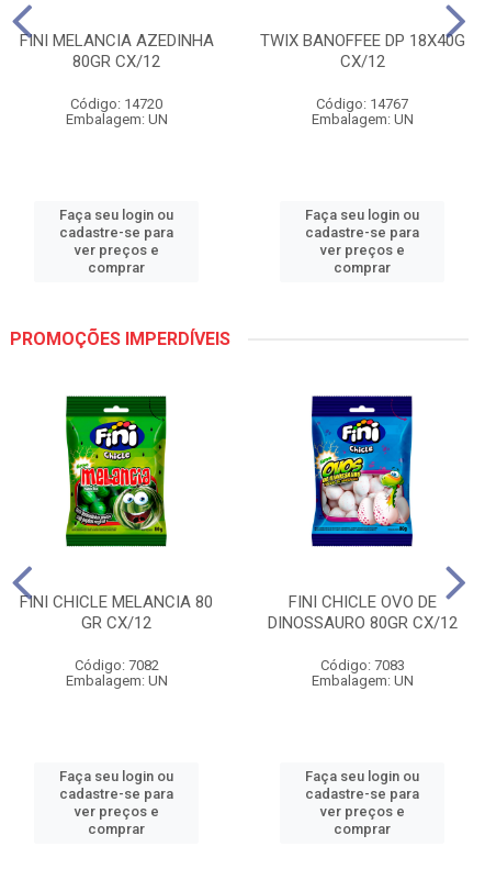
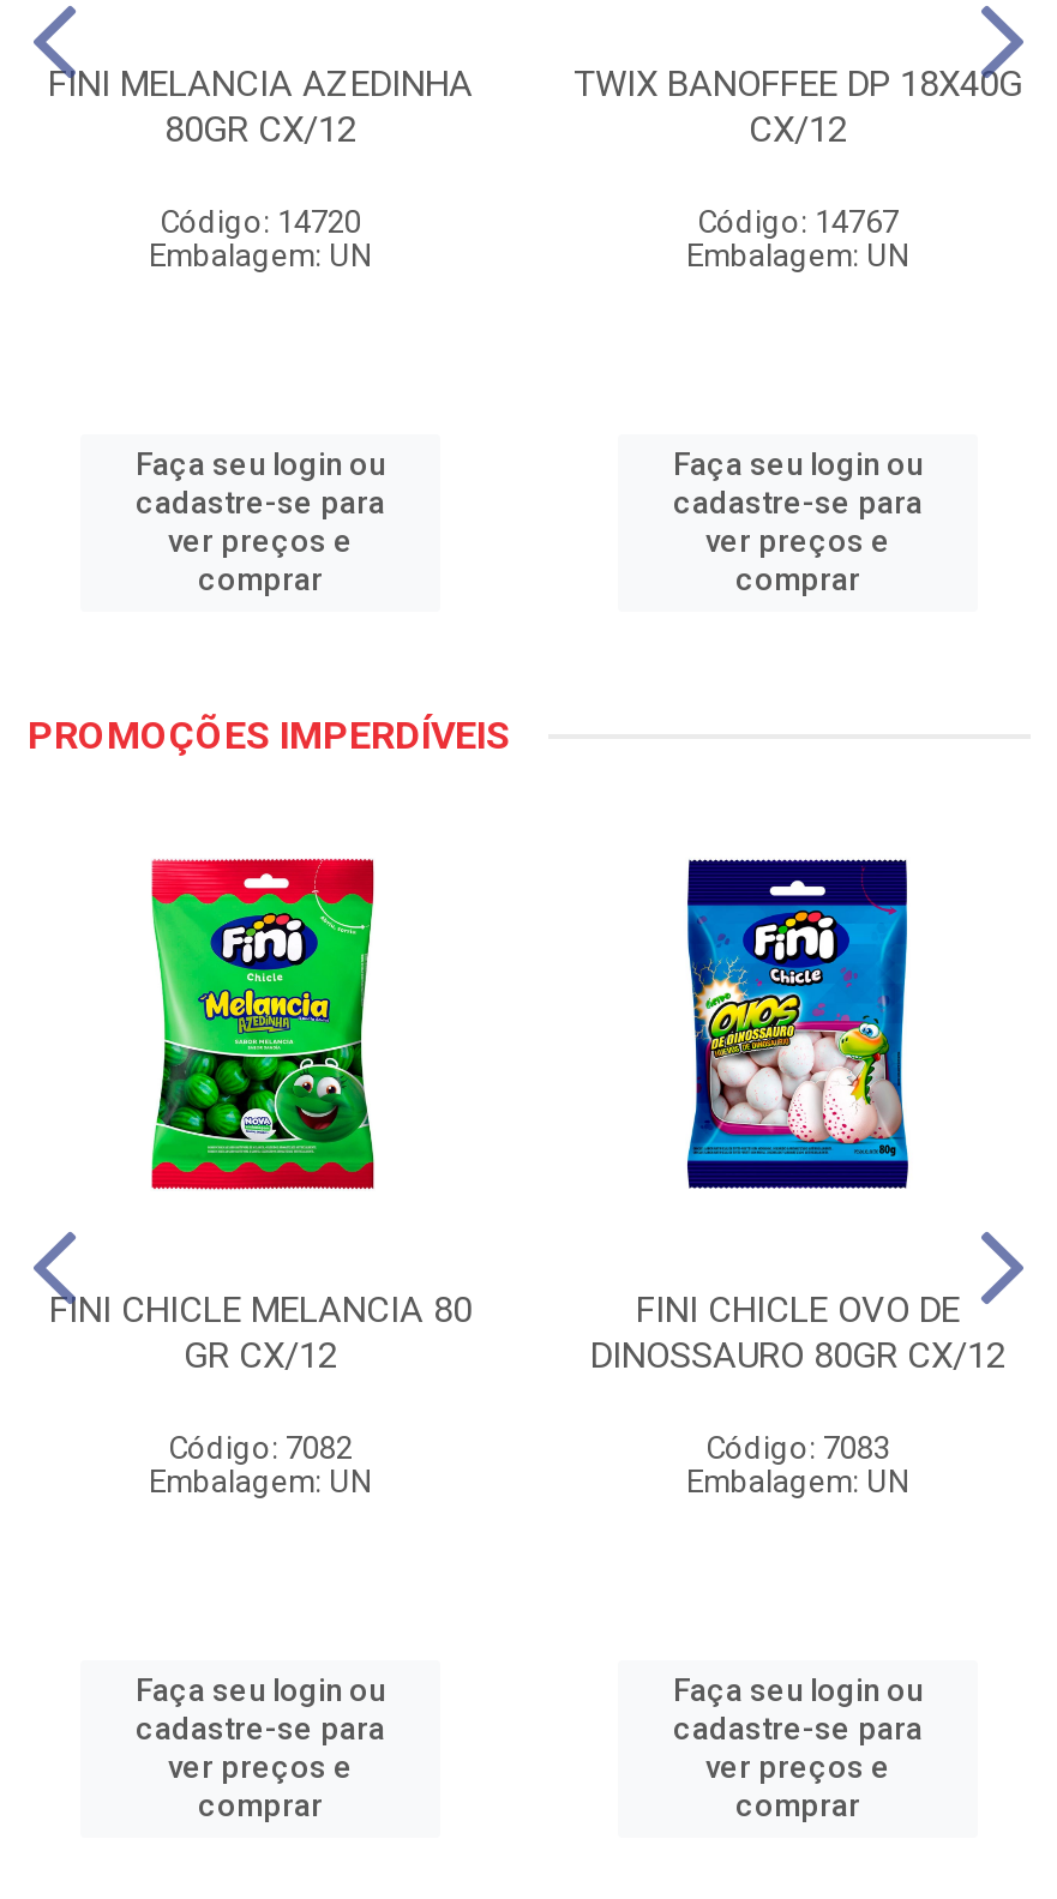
[65,394,168,547] [image] -> [150,857,376,1190] [image]

